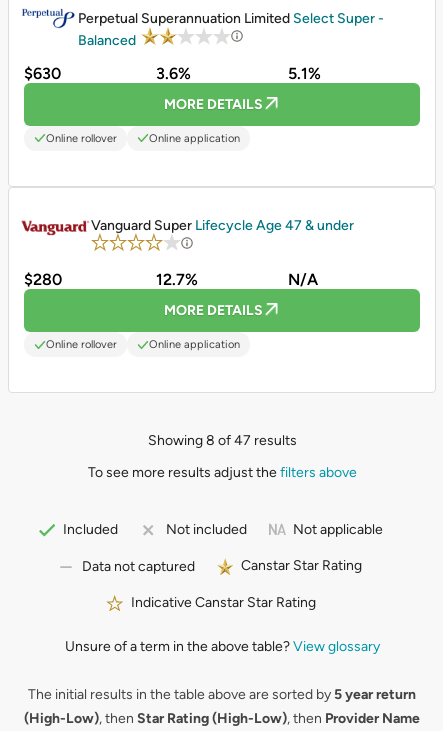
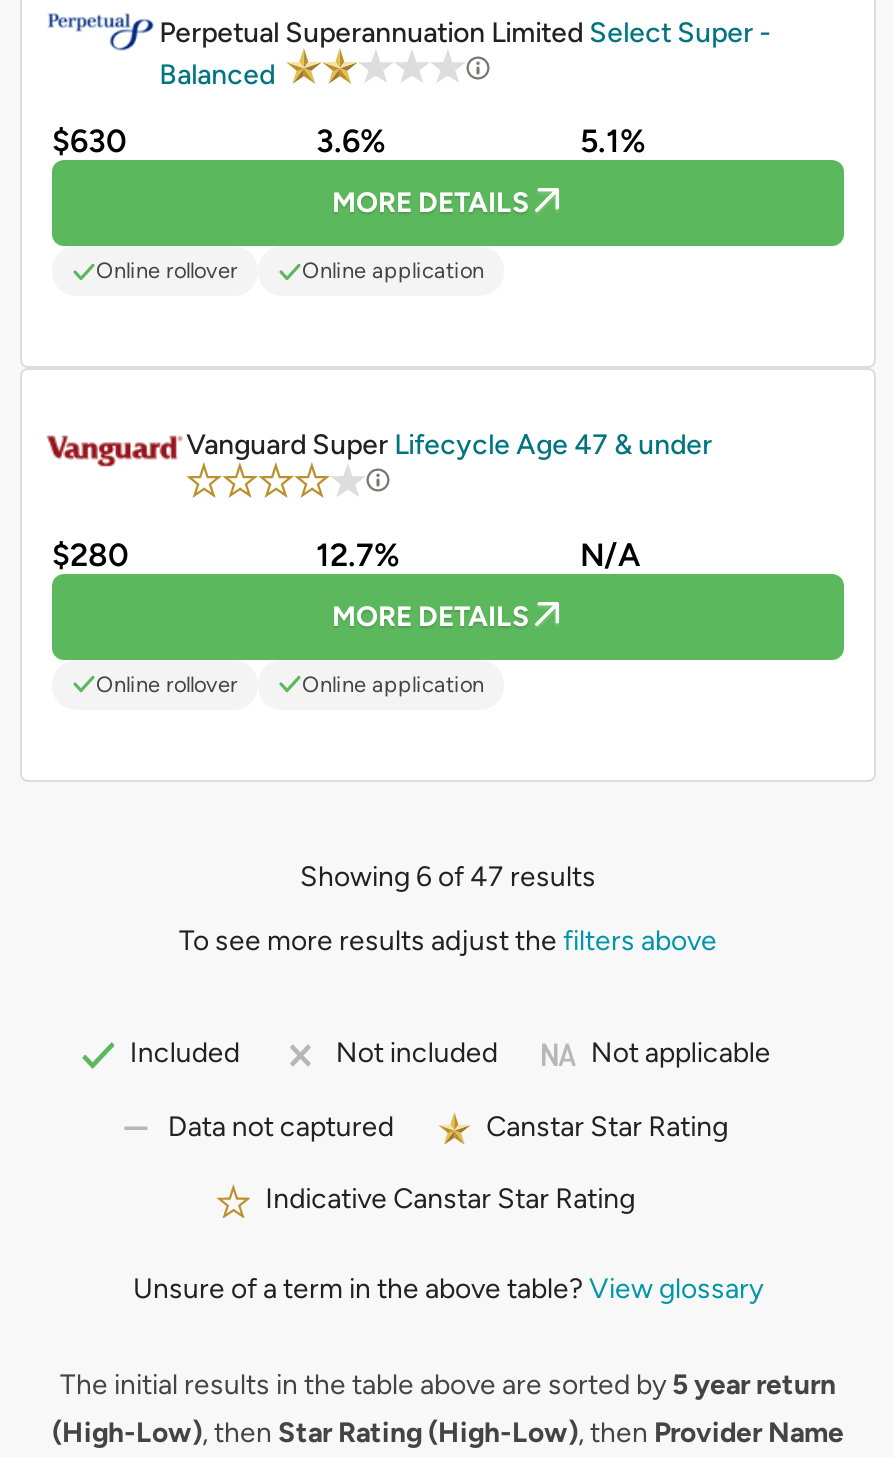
[147,432,296,449] Showing 8 of 47 results -> [300,859,596,893] Showing 6 of 47 results

